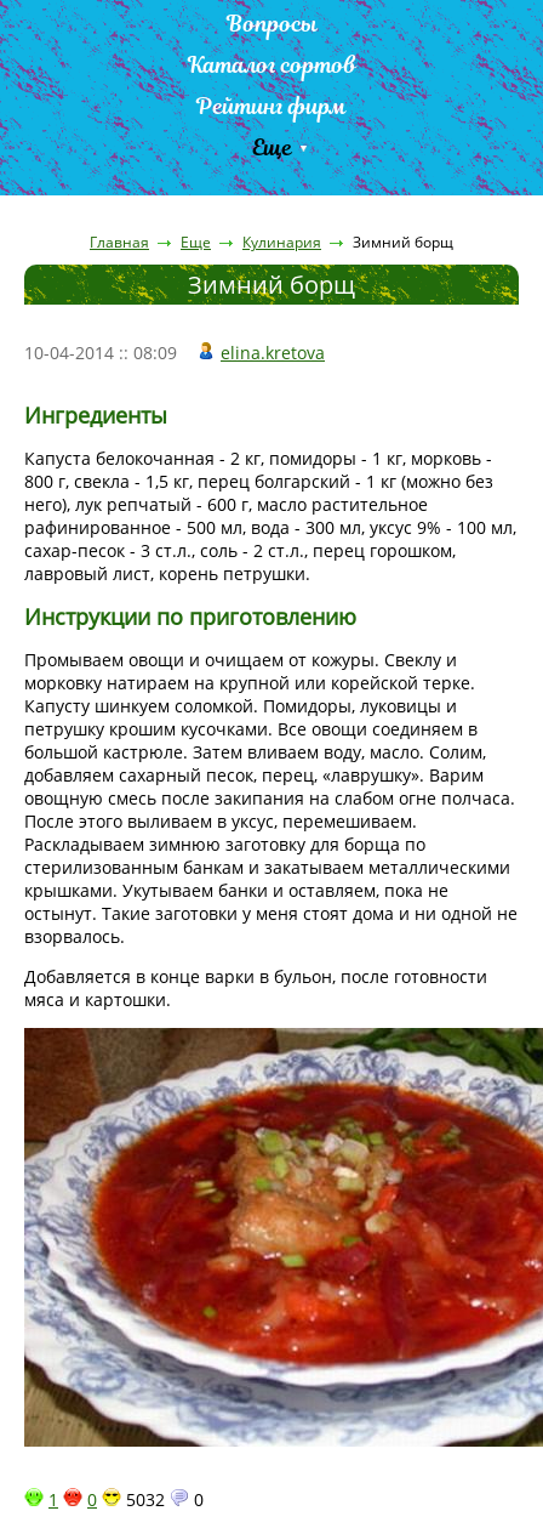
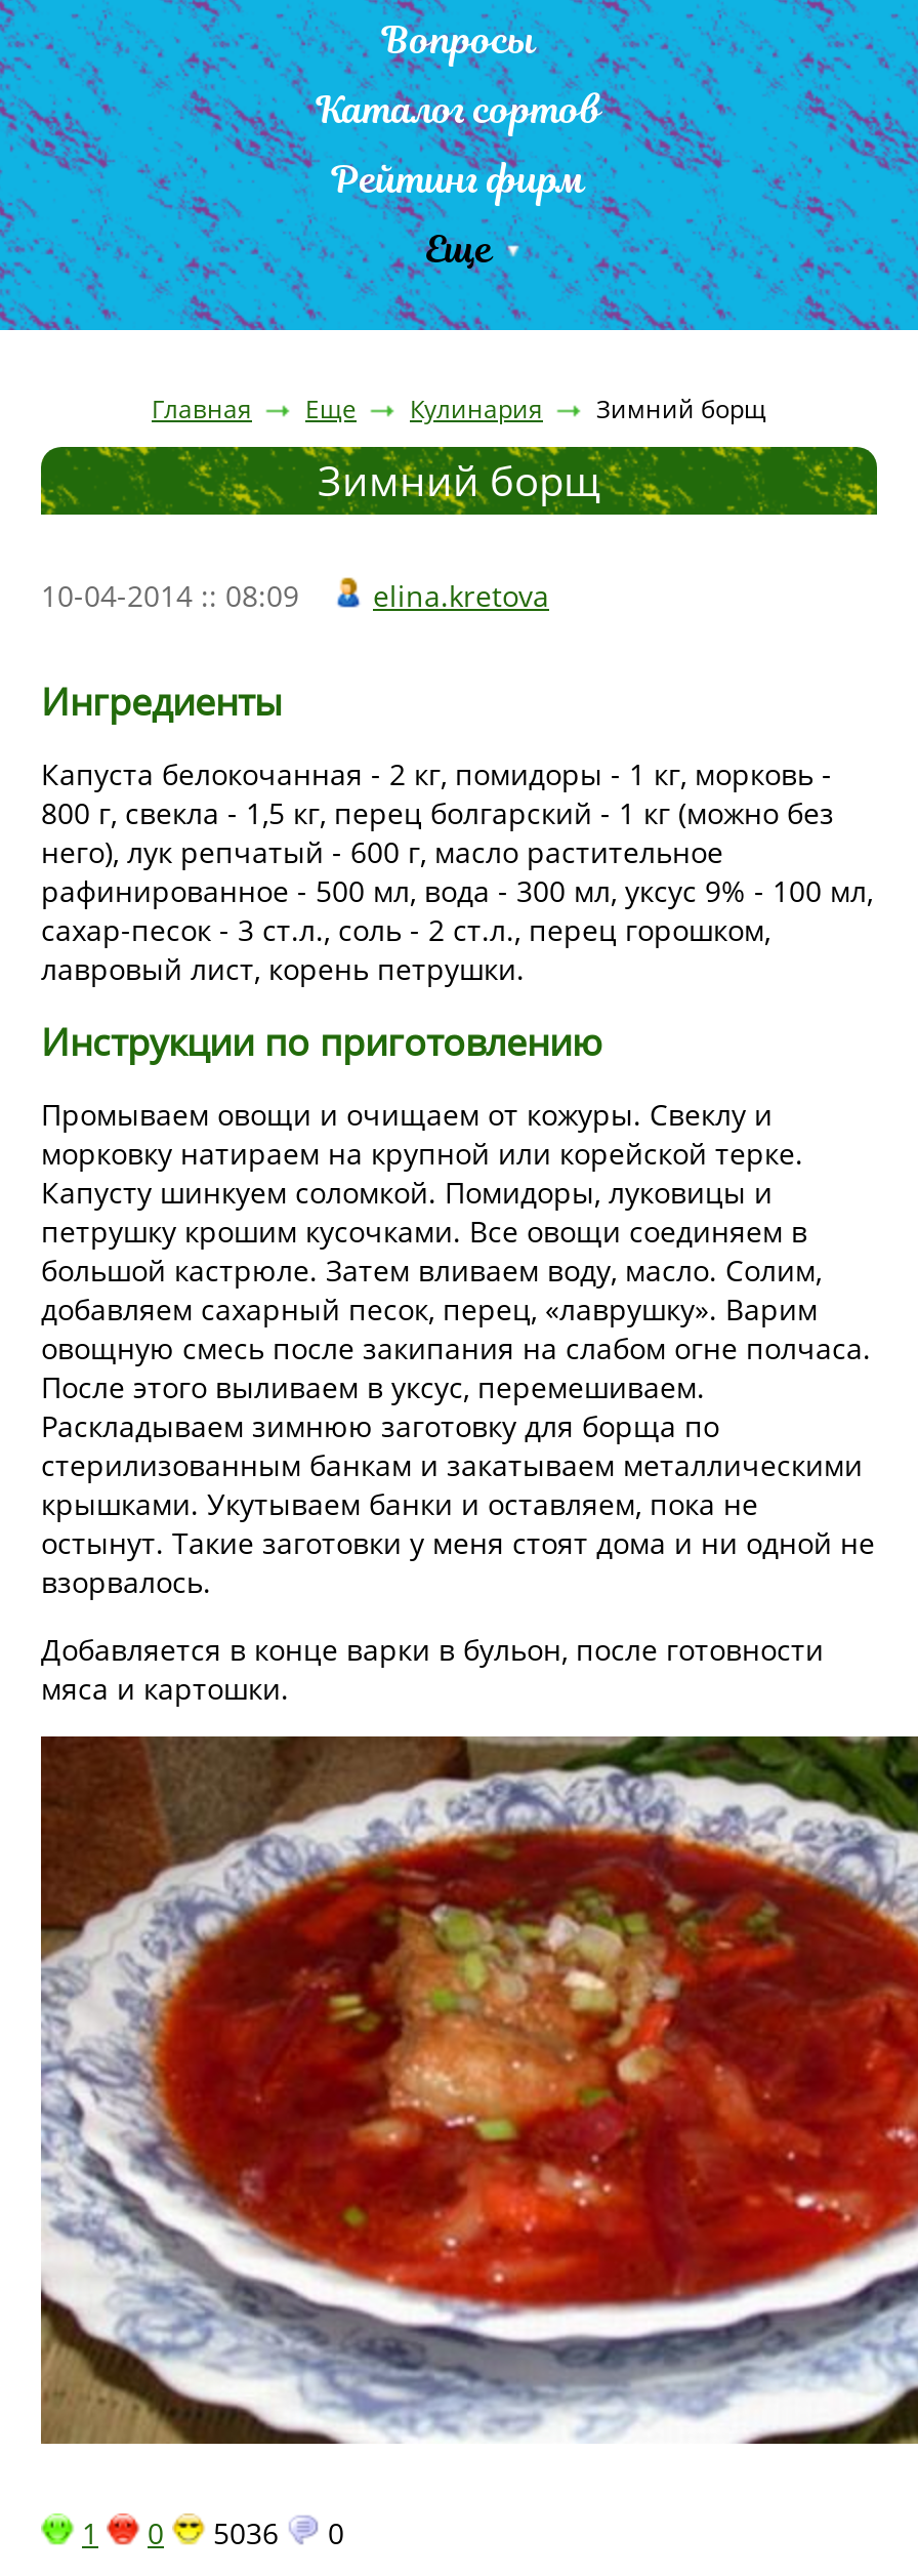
[48,1488,204,1511] 1 0 5032 0 -> [82,2513,344,2552] 1 0 5036 0

